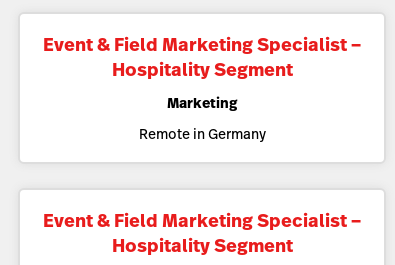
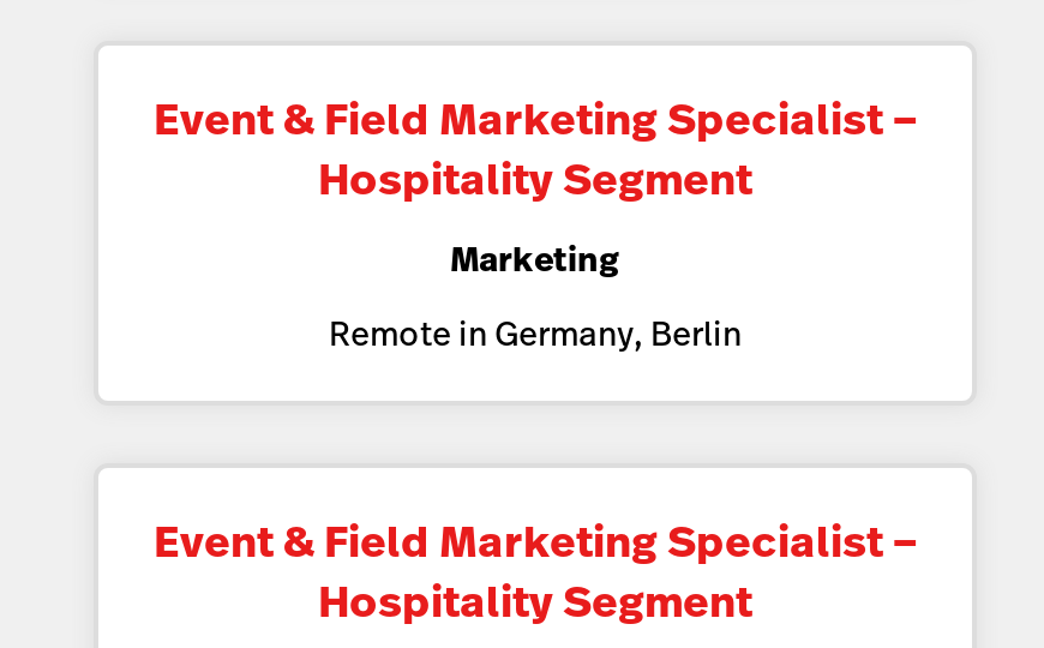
[138,124,265,144] Remote in Germany -> [329,310,742,358] Remote in Germany, Berlin

